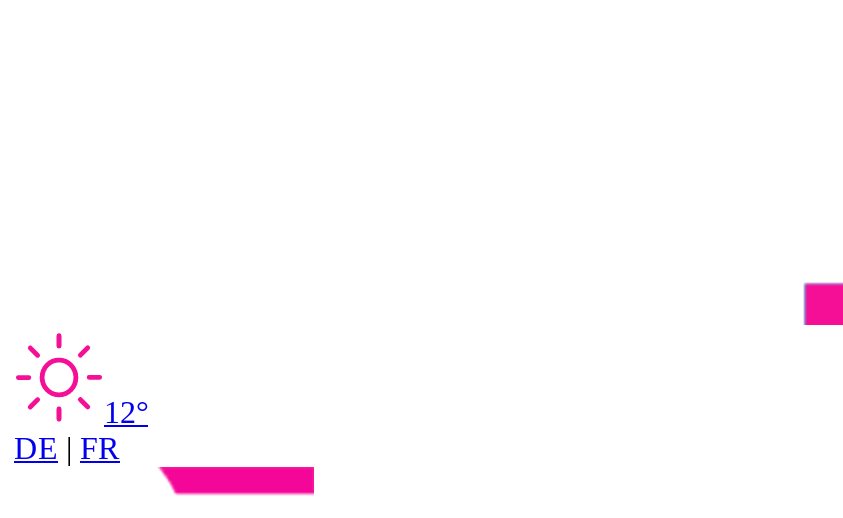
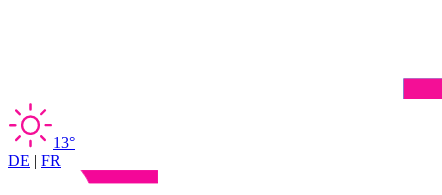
[104,395,148,429] 12° -> [53,134,75,151] 13°

